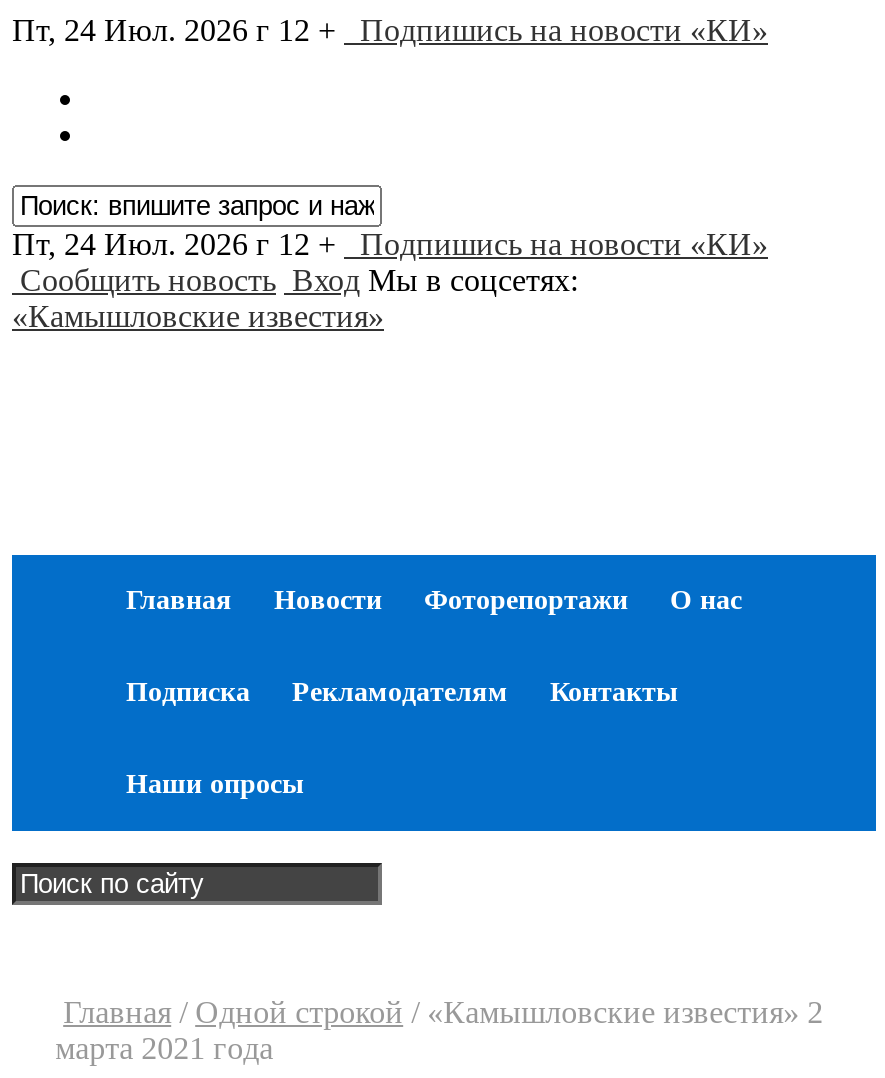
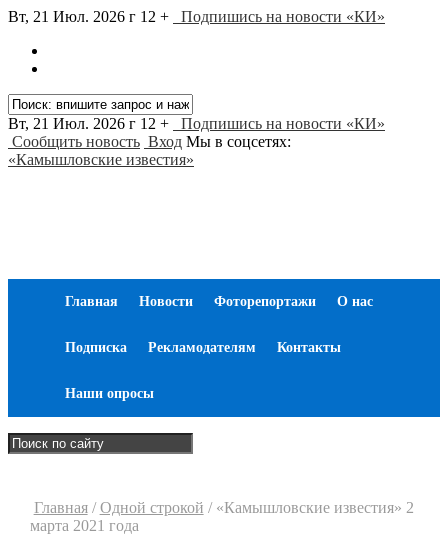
[12,13,768,47] Пт, 24 Июл. 2026 г 12 + Подпишись на новости «КИ» -> [8,8,385,25] Вт, 21 Июл. 2026 г 12 + Подпишись на новости «КИ»
[12,227,768,261] Пт, 24 Июл. 2026 г 12 + Подпишись на новости «КИ» -> [8,115,385,132] Вт, 21 Июл. 2026 г 12 + Подпишись на новости «КИ»

